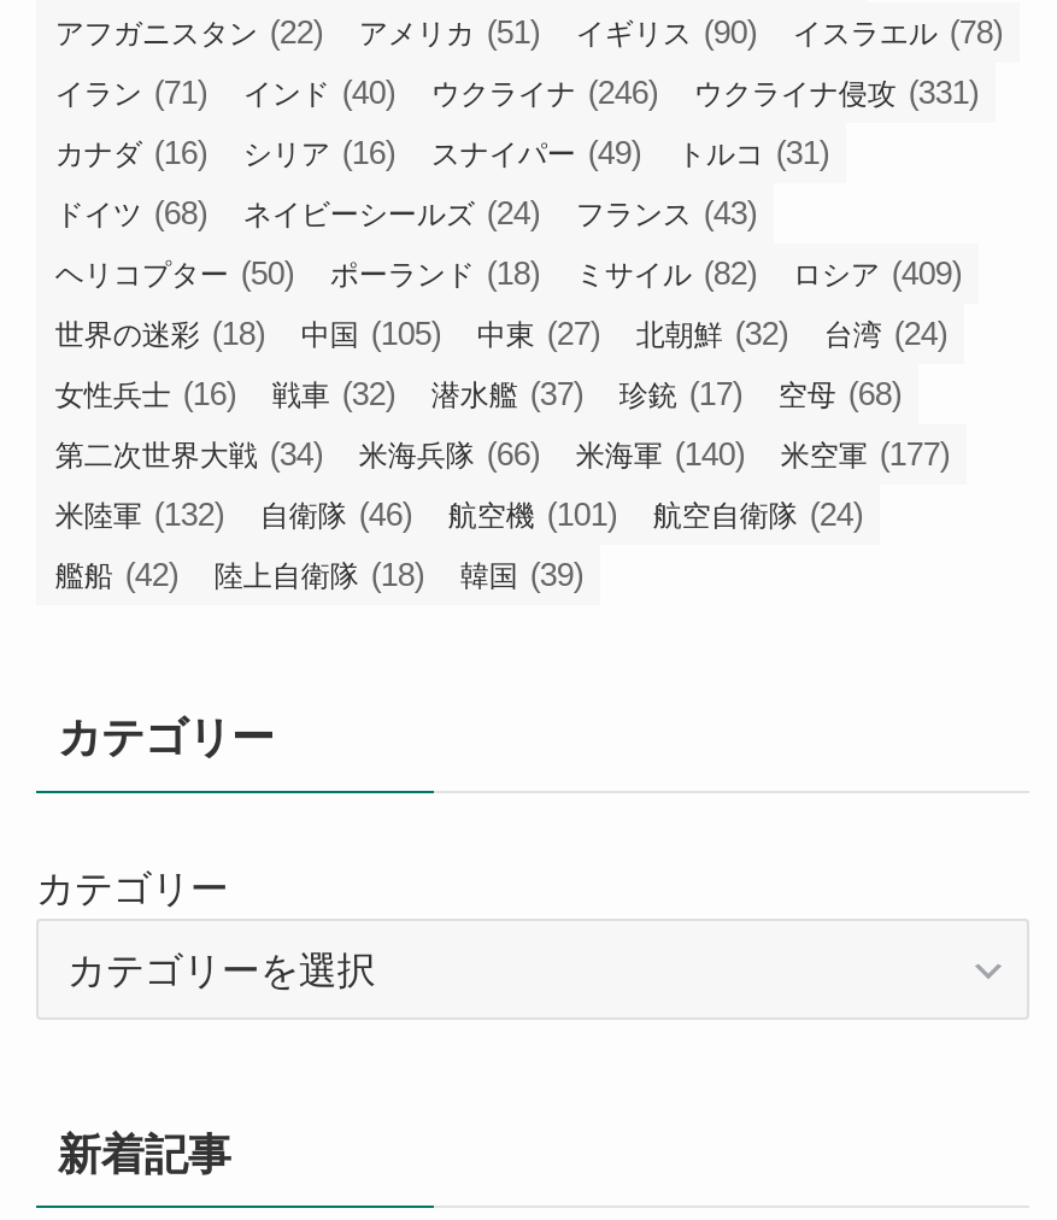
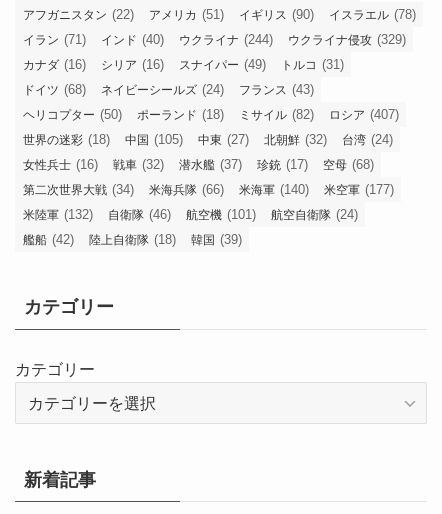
[431,75,658,112] ウクライナ(246) -> [179,32,273,47] ウクライナ(244)
[694,75,978,112] ウクライナ侵攻(331) -> [288,32,406,47] ウクライナ侵攻(329)
[55,256,962,292] ヘリコプター(50) ポーランド(18) ミサイル(82) ロシア(409) -> [23,107,399,122] ヘリコプター(50) ポーランド(18) ミサイル(82) ロシア(407)

